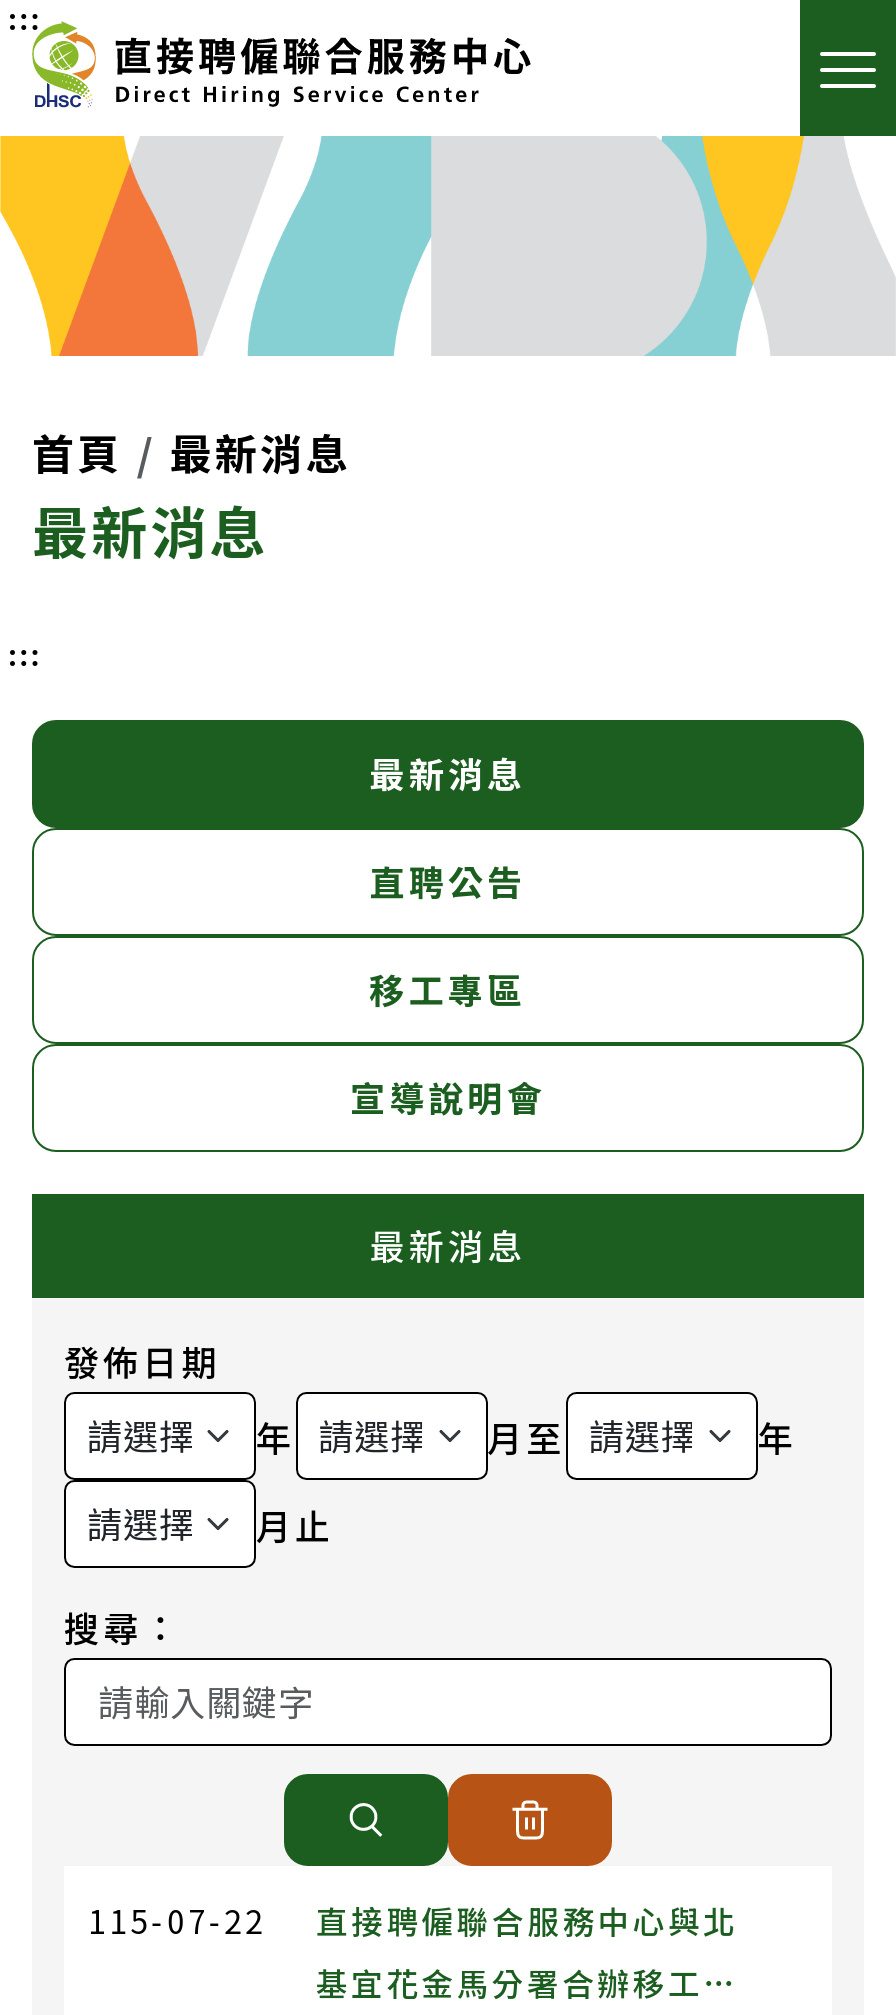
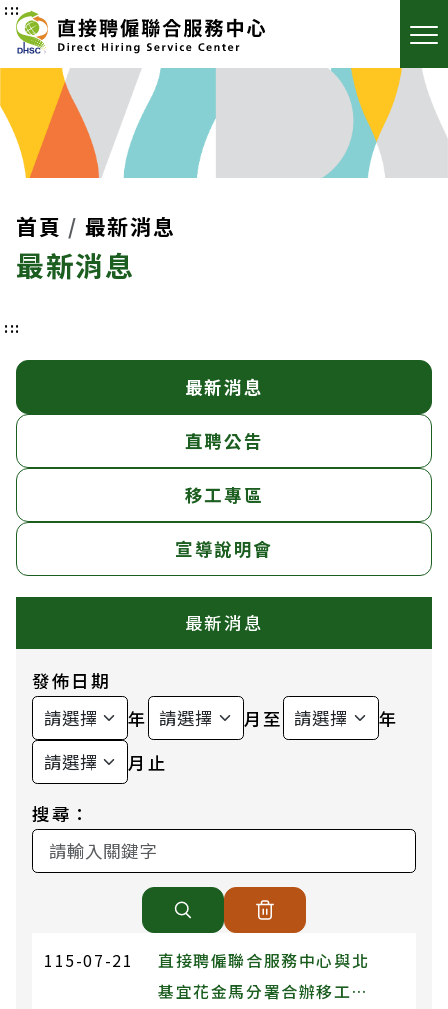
[88,1898,738,1944] 115-07-22 直接聘僱聯合服務中心與北 -> [44,949,369,972] 115-07-21 直接聘僱聯合服務中心與北

